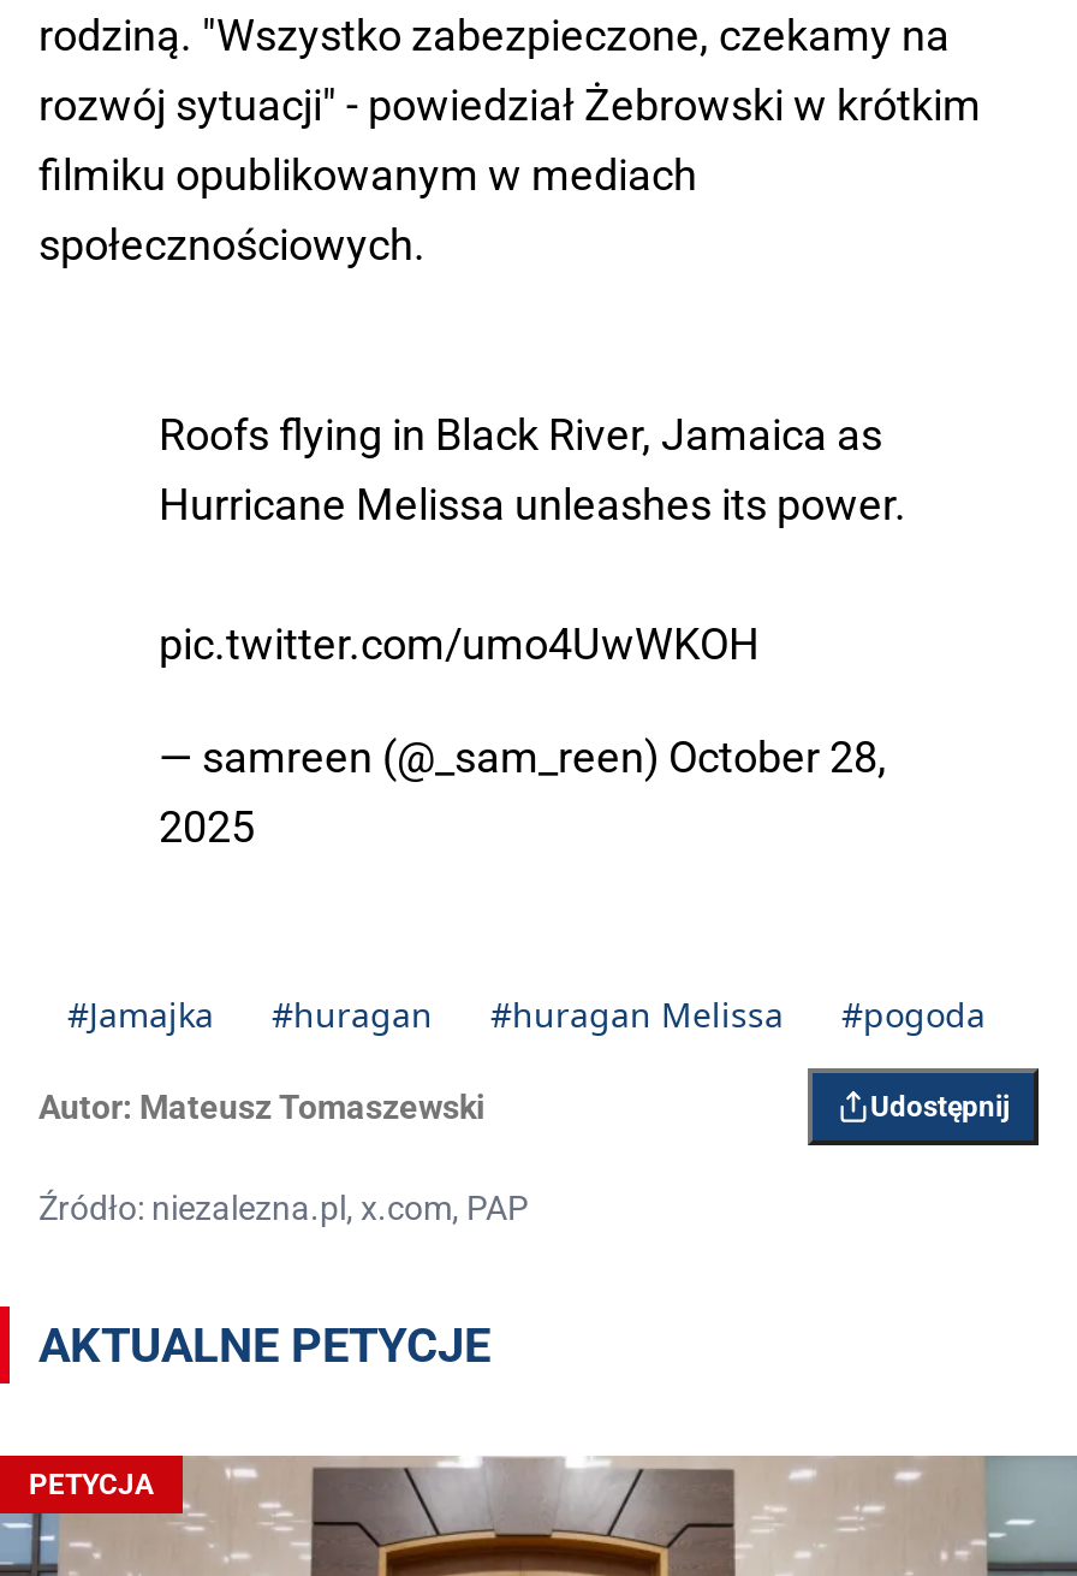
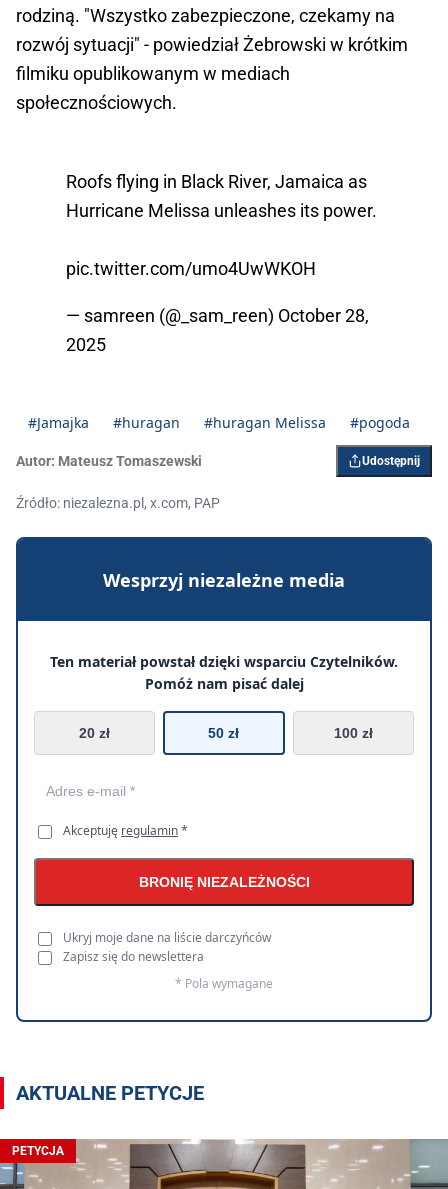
none -> [15,536,433,1023] [image] | Wesprzyj niezależne media | Ten materiał powstał dzięki wsparciu Czytelników. | Pomóż nam pisać dalej | 20 zł | 50 zł | 100 zł
none -> [63,822,309,992] Akceptuję regulamin * | BRONIĘ NIEZALEŻNOŚCI | Ukryj moje dane na liście darczyńców | Zapisz się do newslettera | * Pola wymagane

